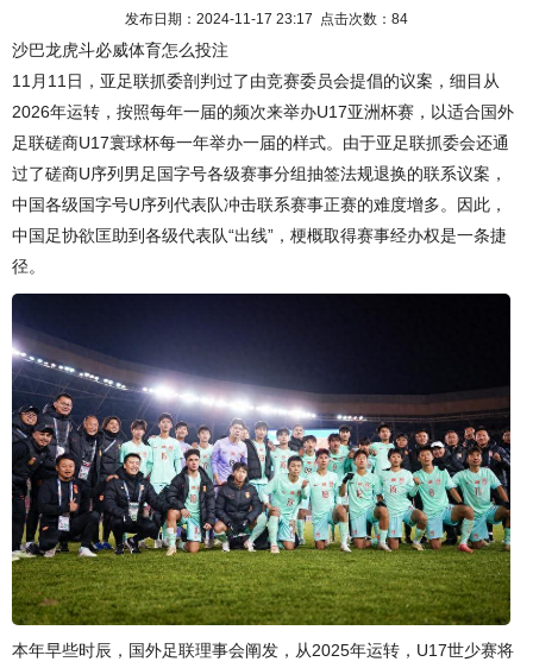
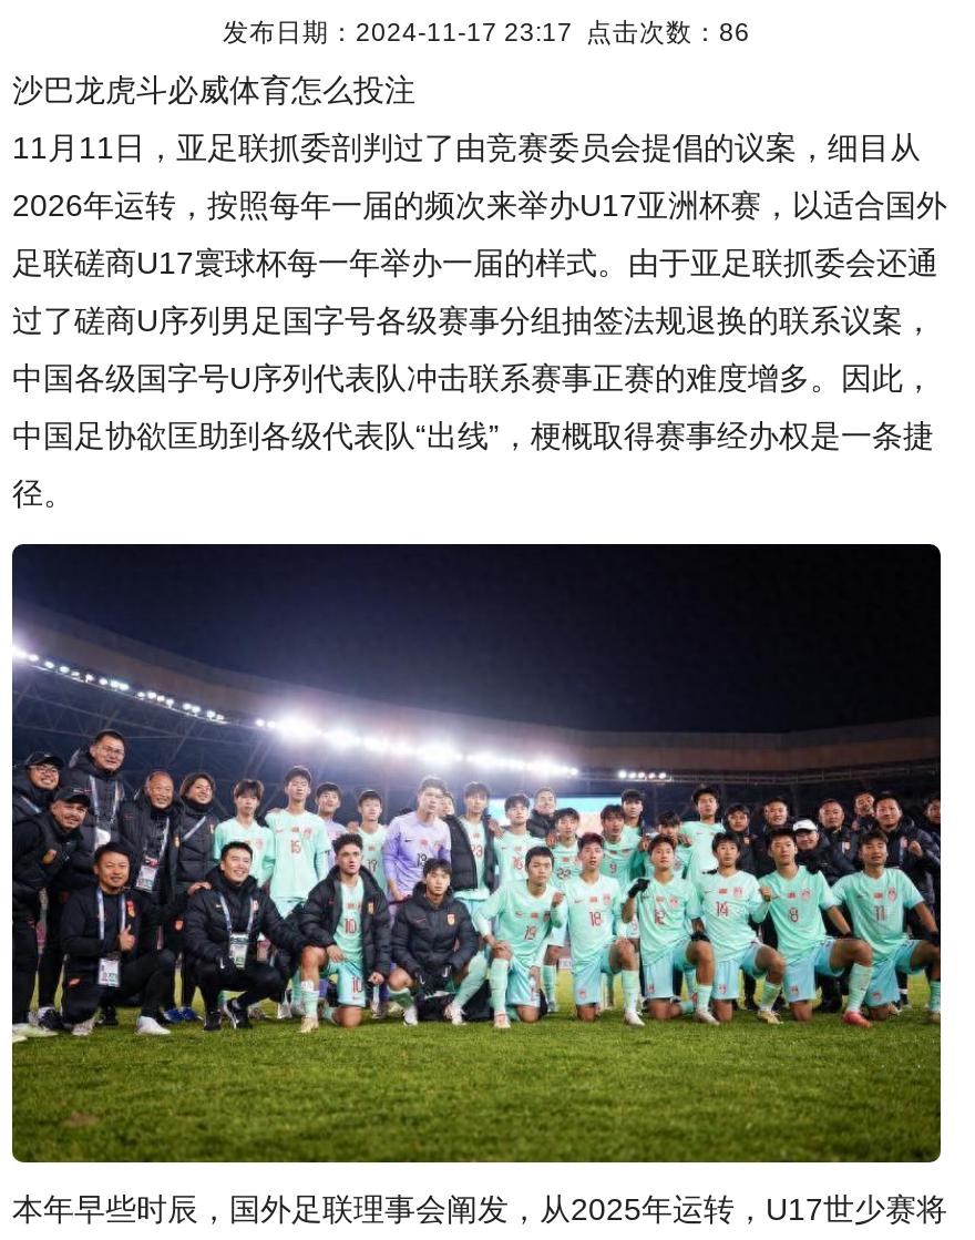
[125,11,408,26] 发布日期：2024-11-17 23:17 点击次数：84 -> [223,17,750,45] 发布日期：2024-11-17 23:17 点击次数：86

